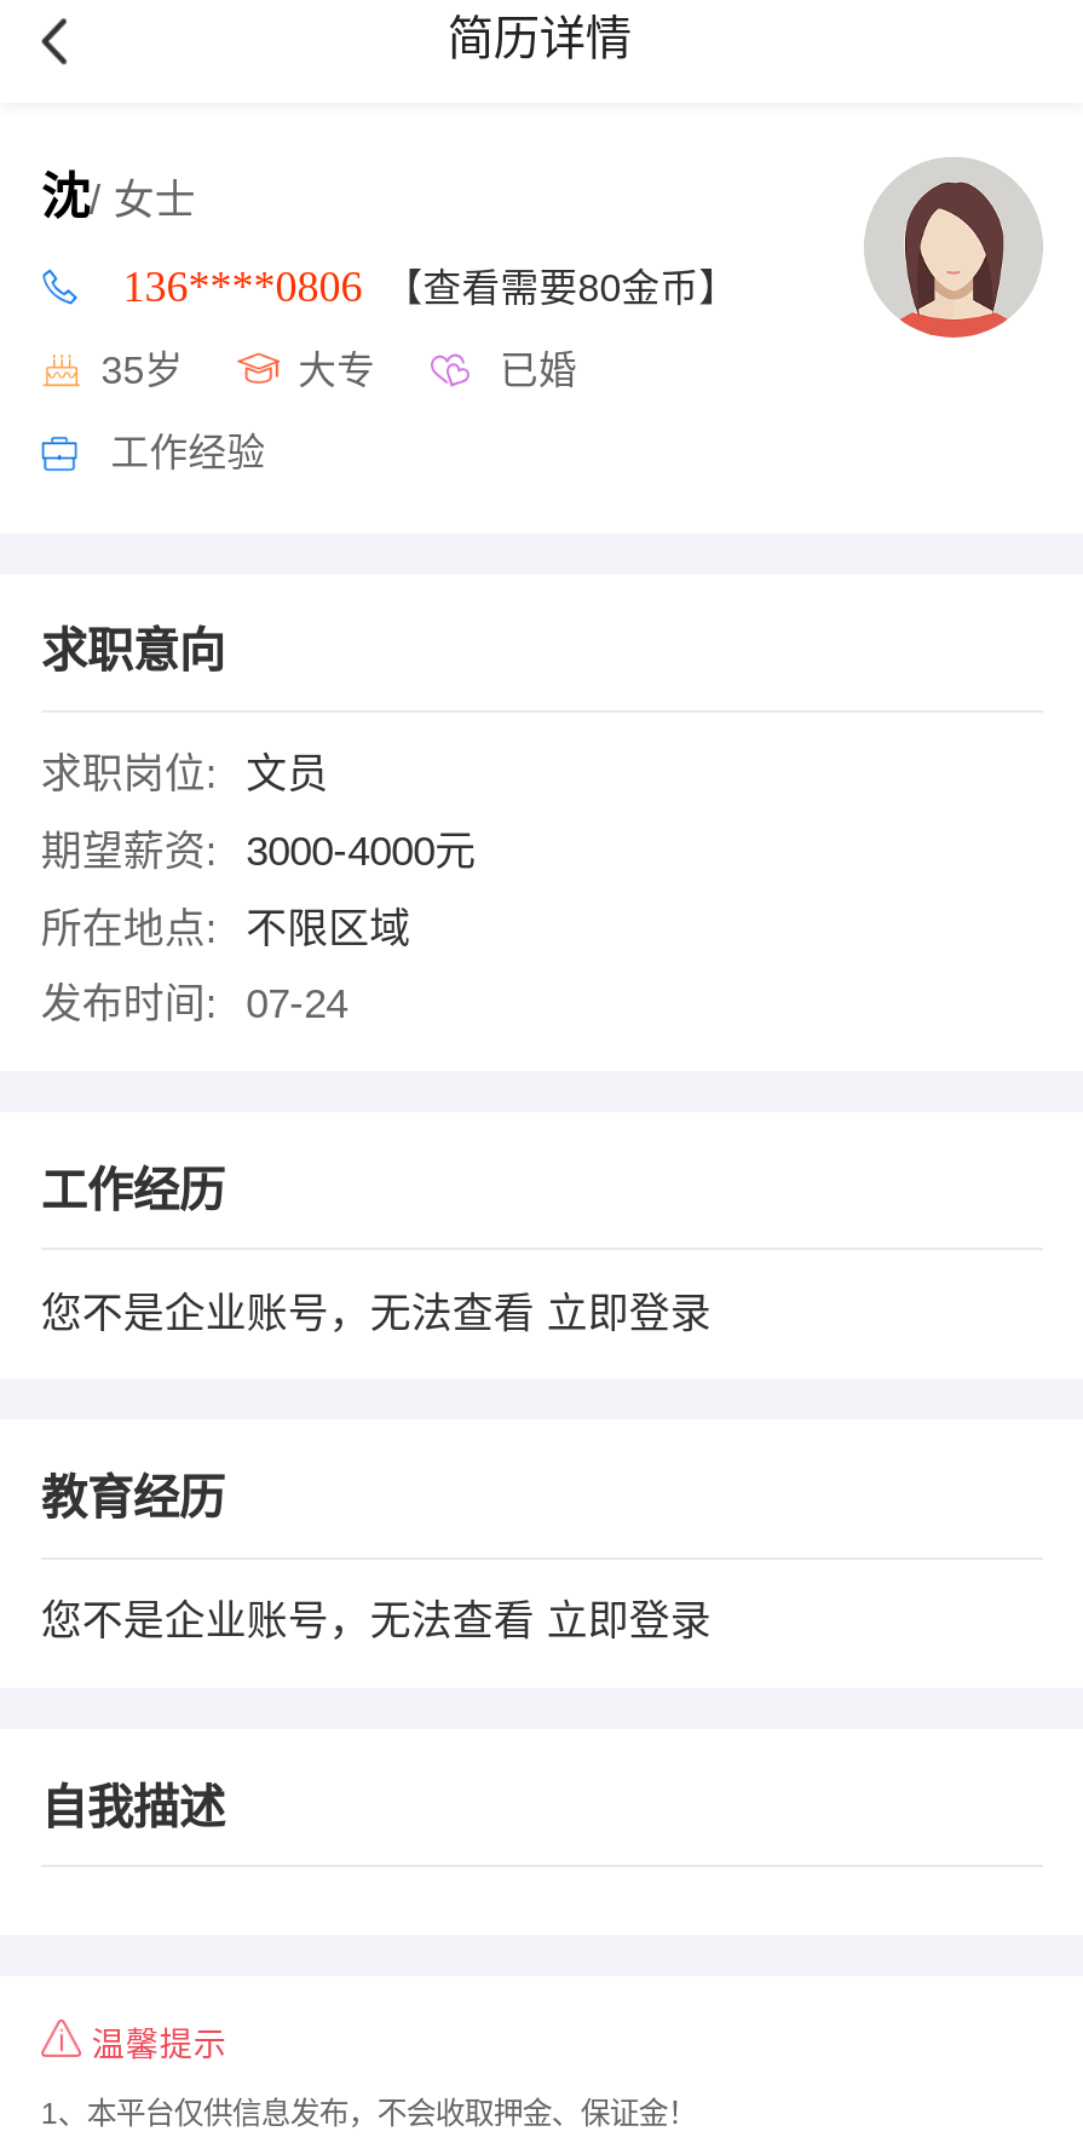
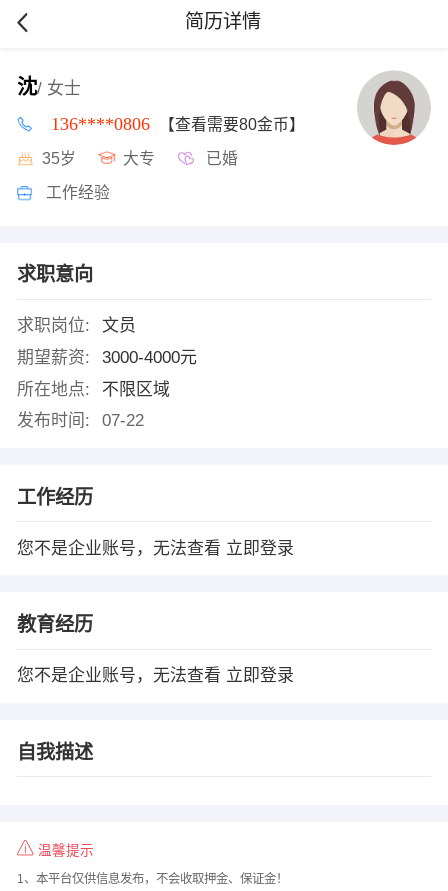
[41,982,348,1028] 发布时间: 07-24 -> [17,411,144,430] 发布时间: 07-22

